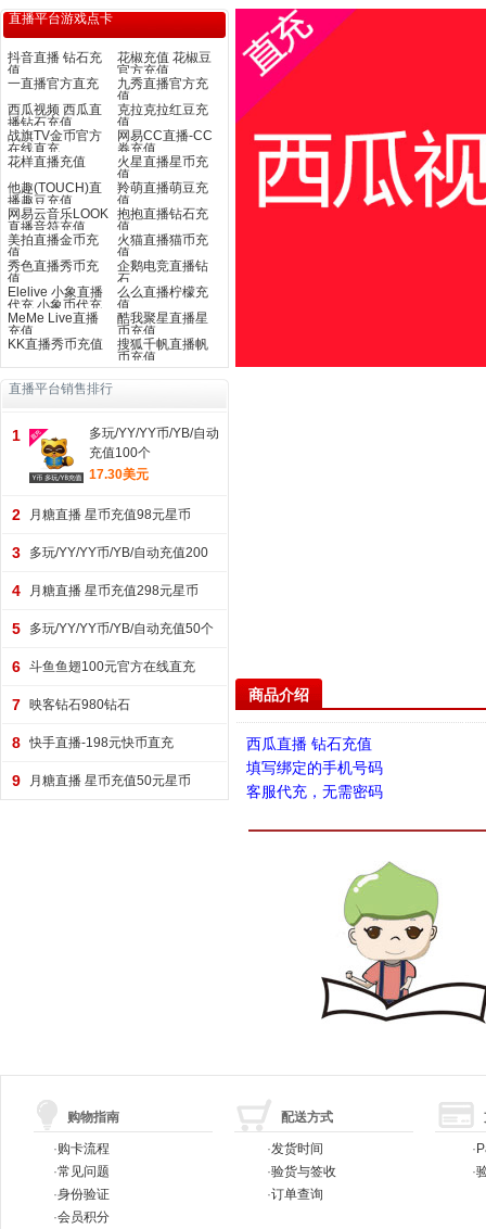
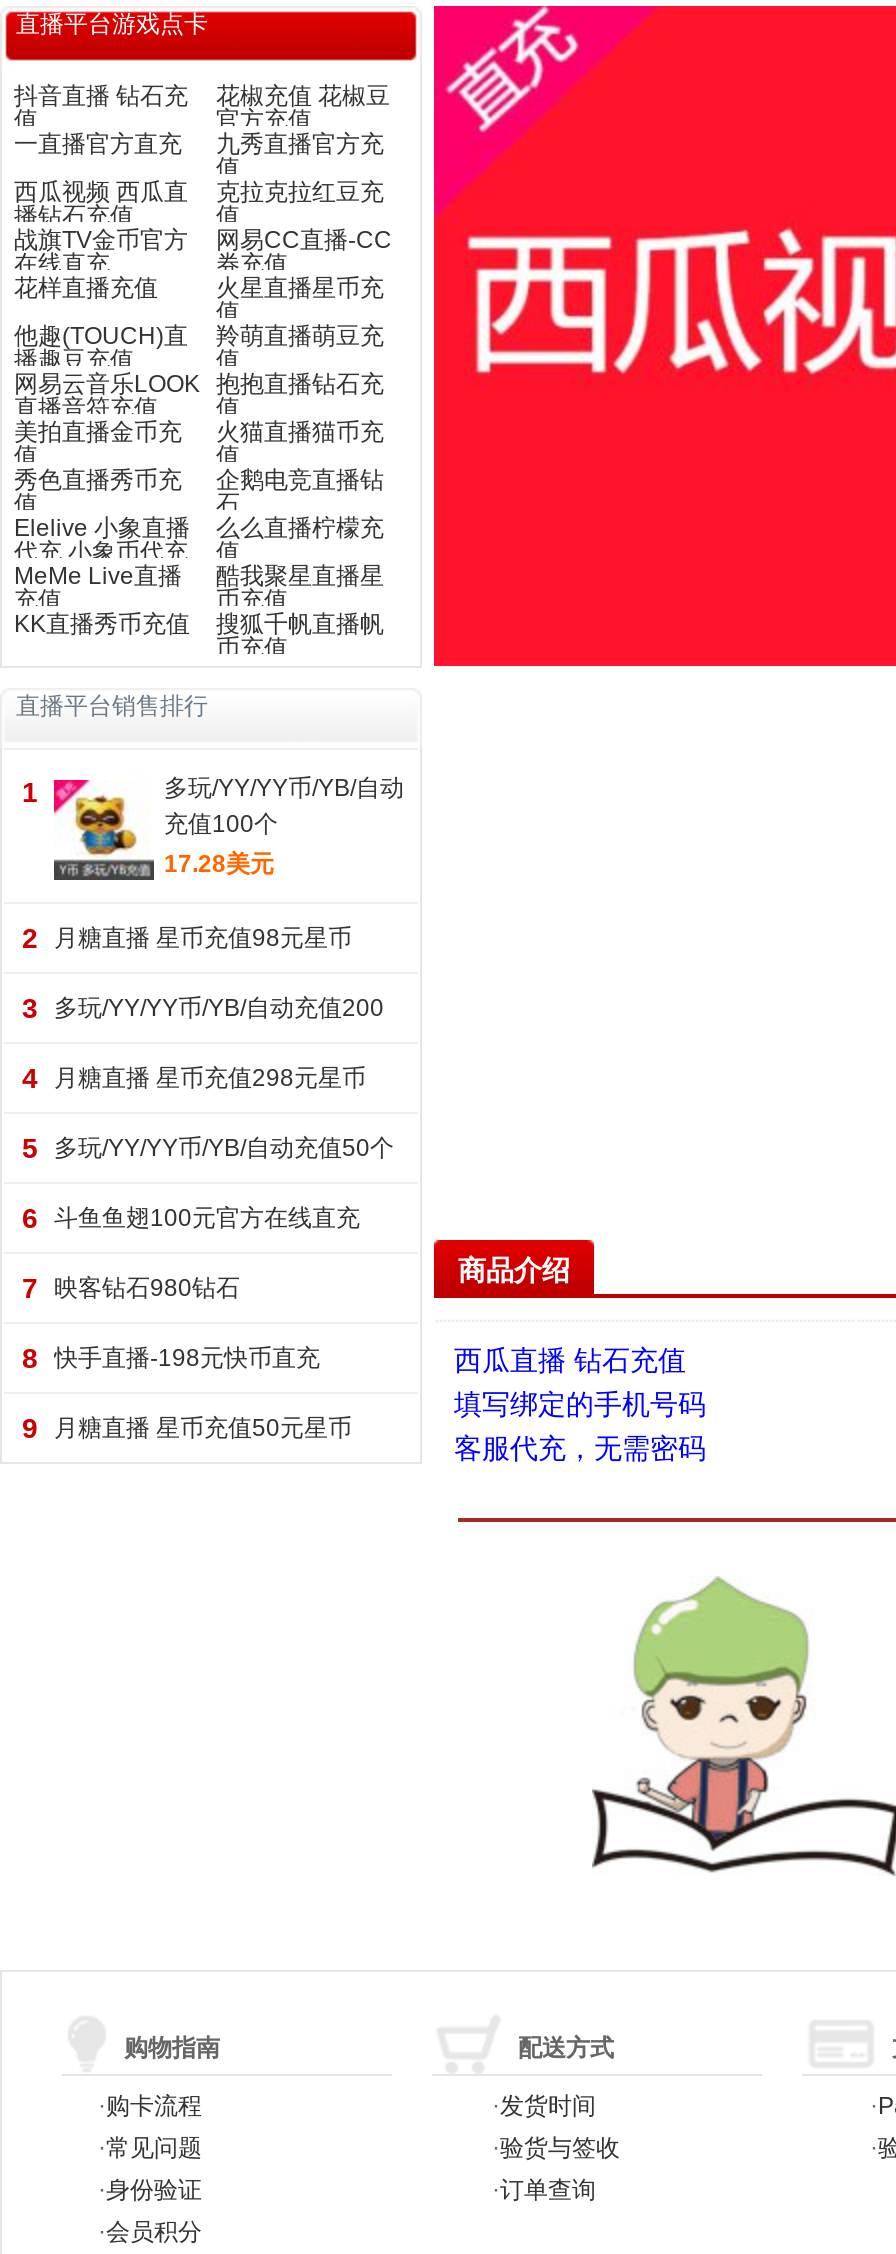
[89,467,149,482] 17.30美元 -> [164,850,274,878] 17.28美元

